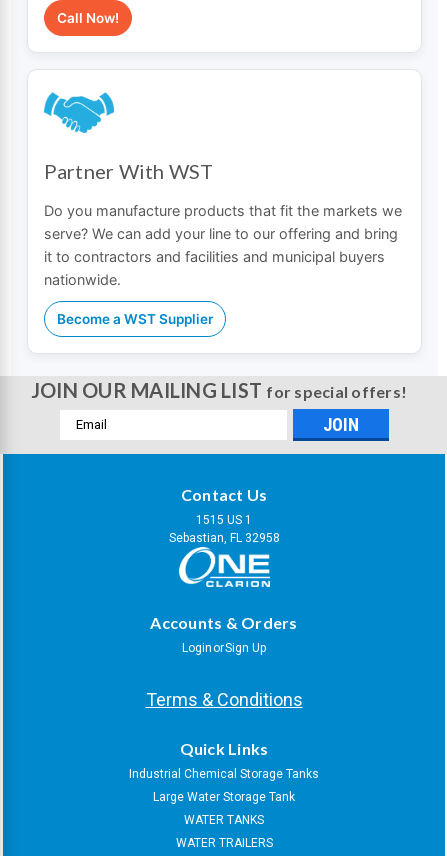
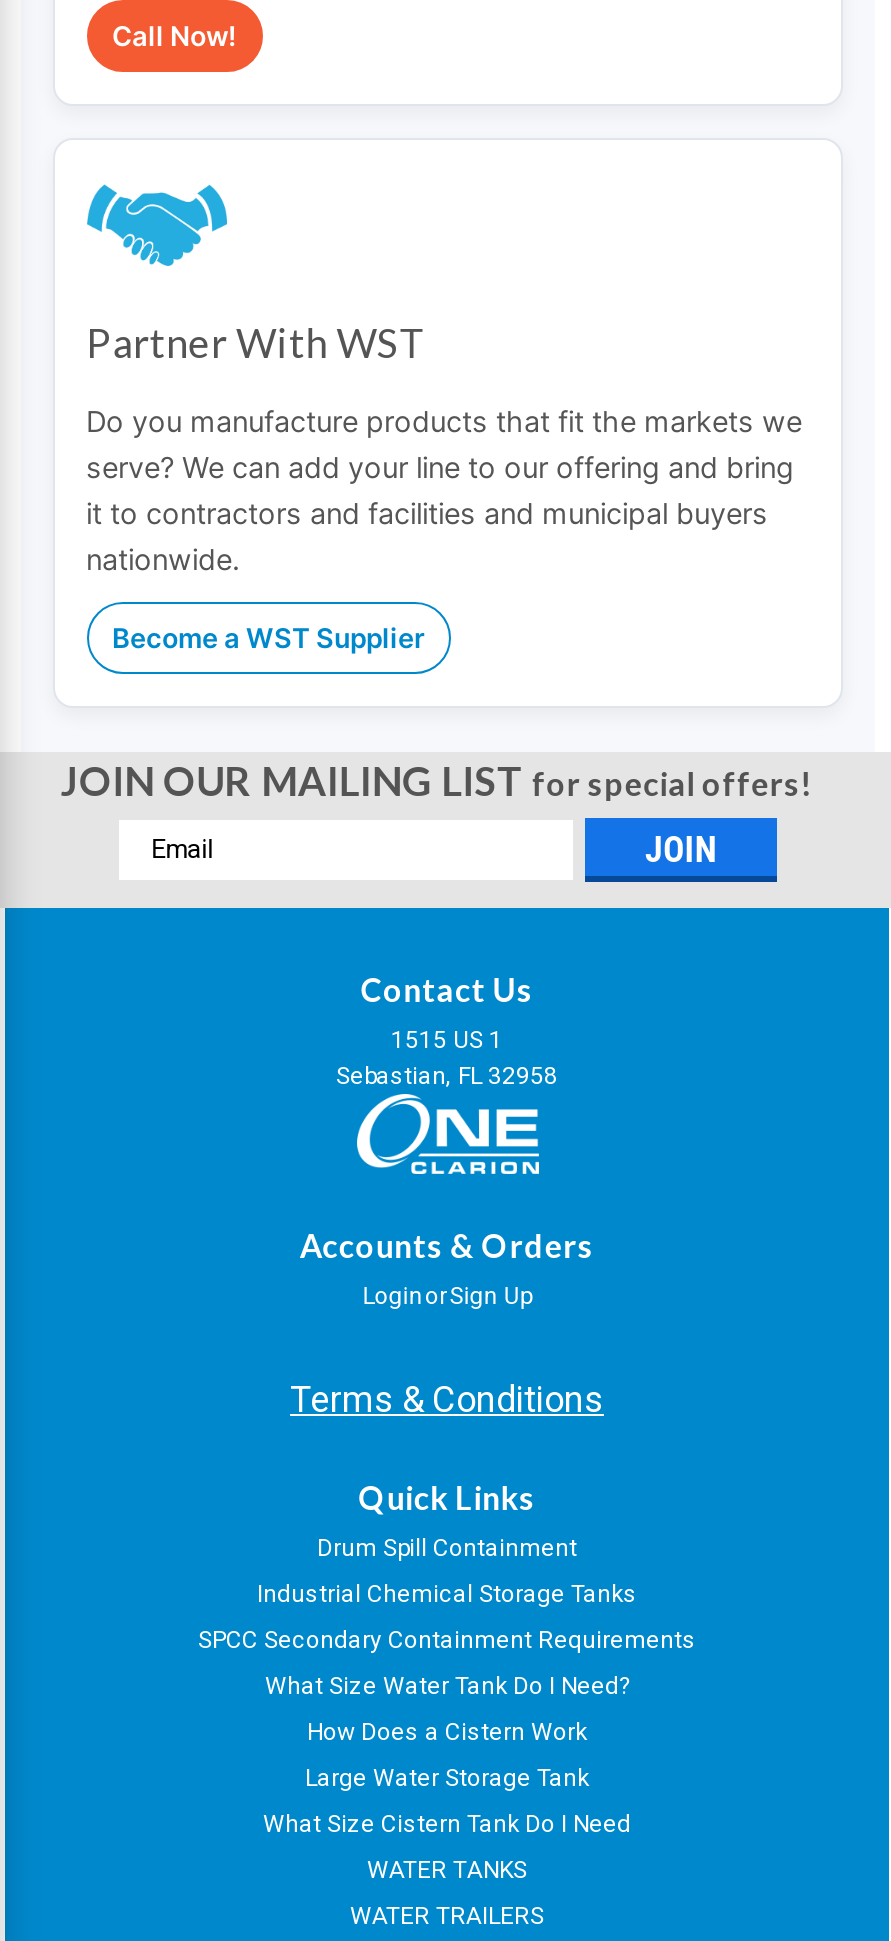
none -> [317,1533,577,1561] Drum Spill Containment
none -> [198,1625,696,1745] SPCC Secondary Containment Requirements | What Size Water Tank Do I Need? | How Does a Cistern Work
none -> [263,1809,631,1837] What Size Cistern Tank Do I Need

